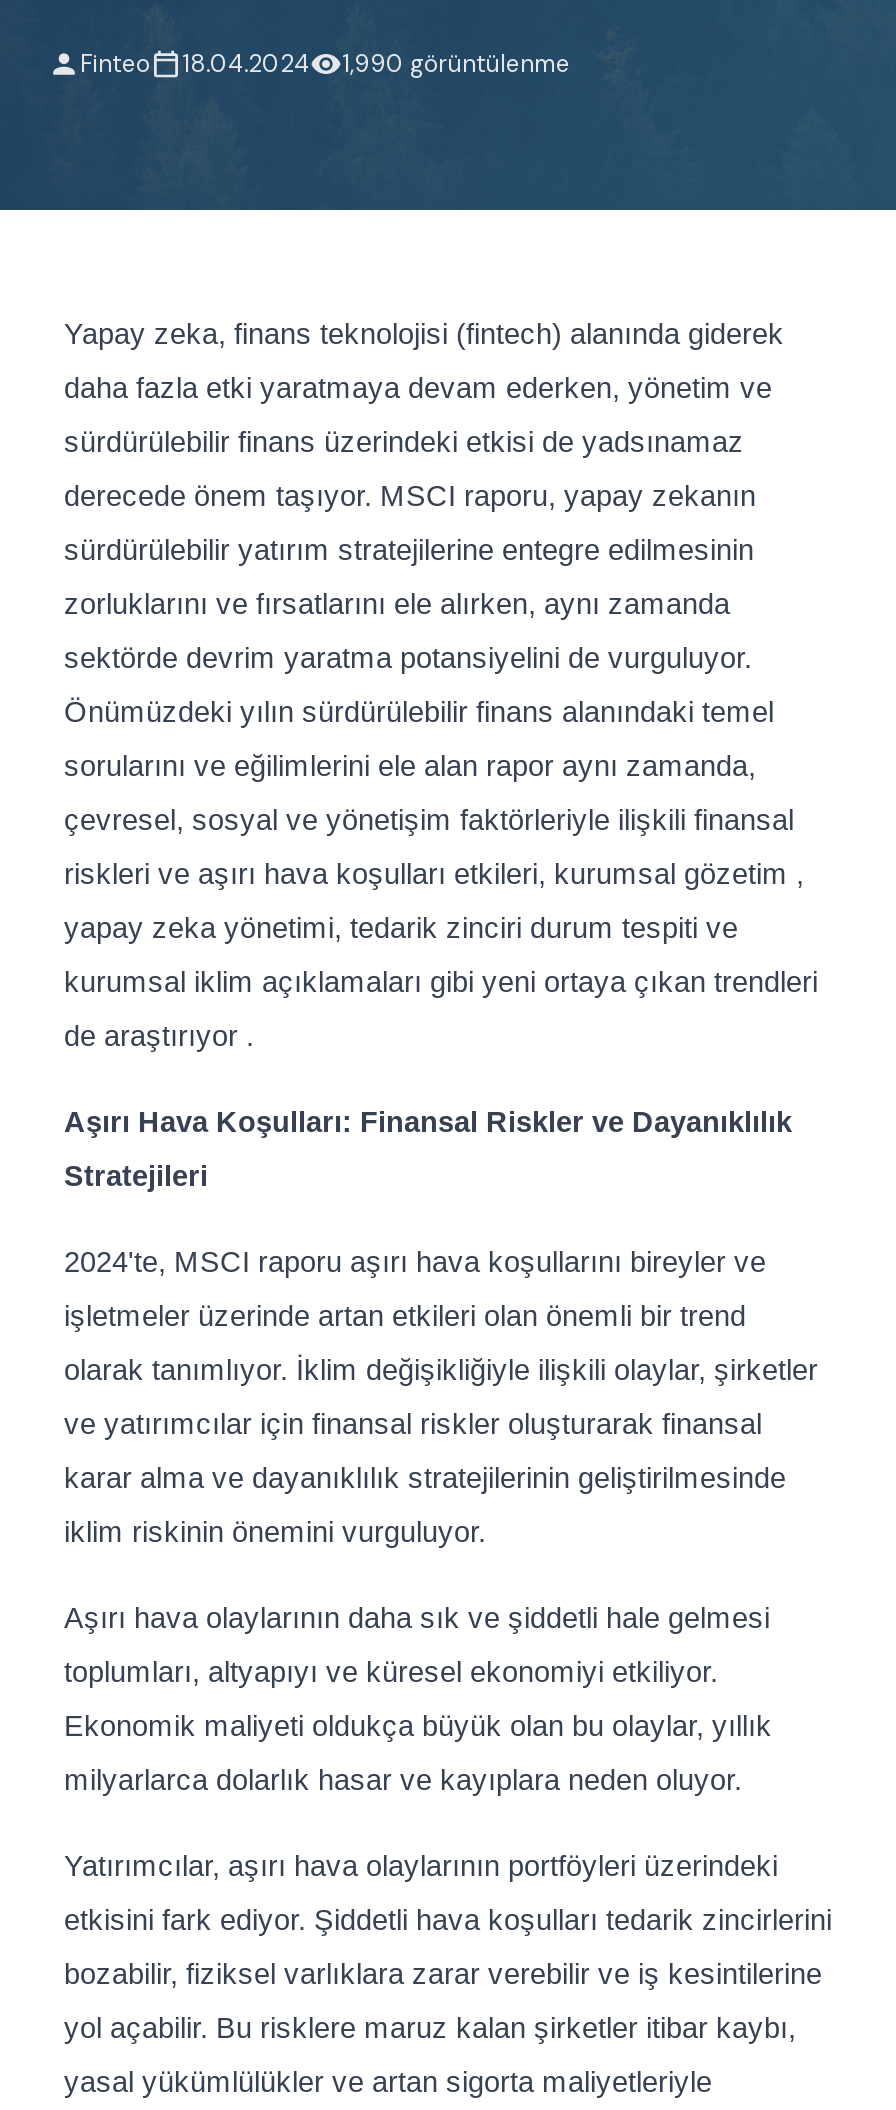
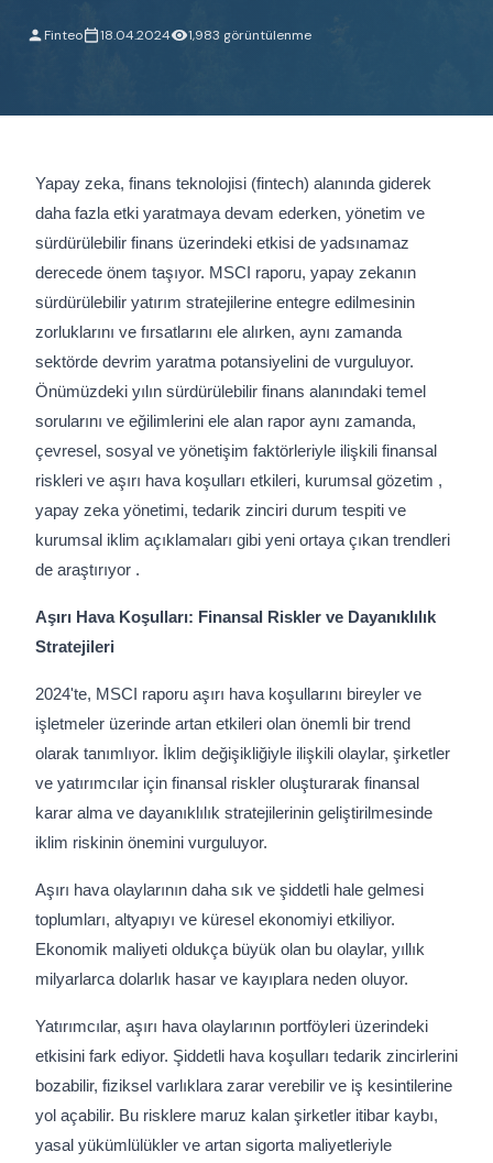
[342,48,570,80] 1,990 görüntülenme -> [188,26,311,44] 1,983 görüntülenme

